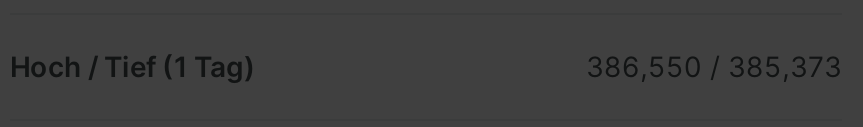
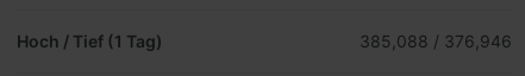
[586,49,842,83] 386,550 / 385,373 -> [360,31,512,51] 385,088 / 376,946

